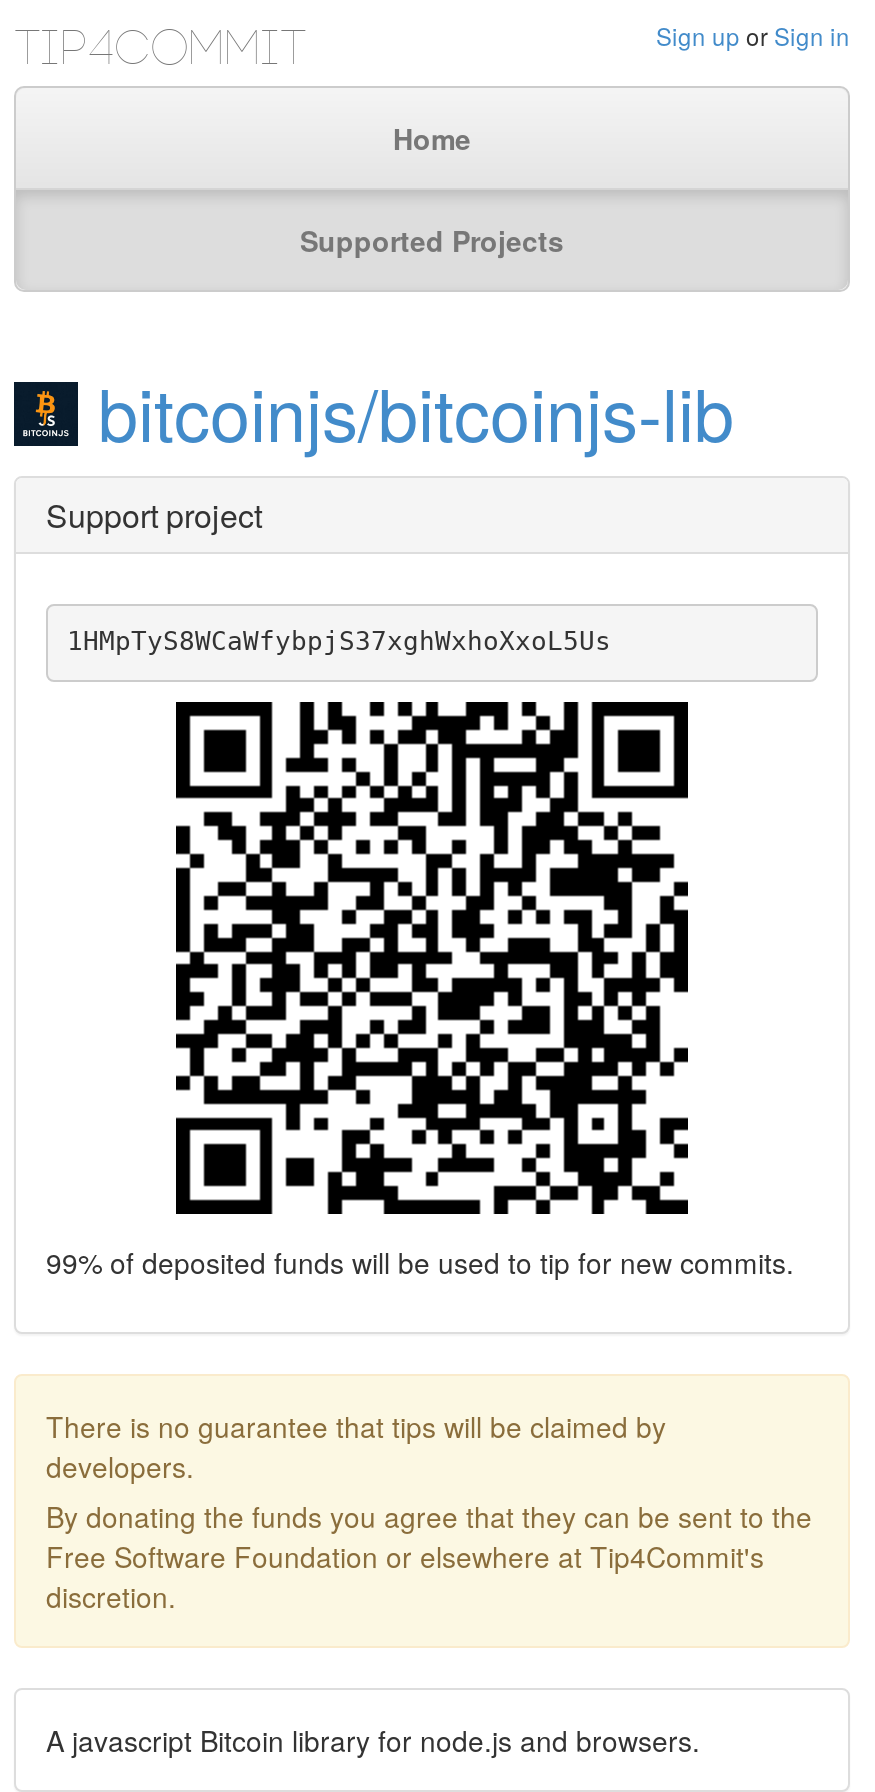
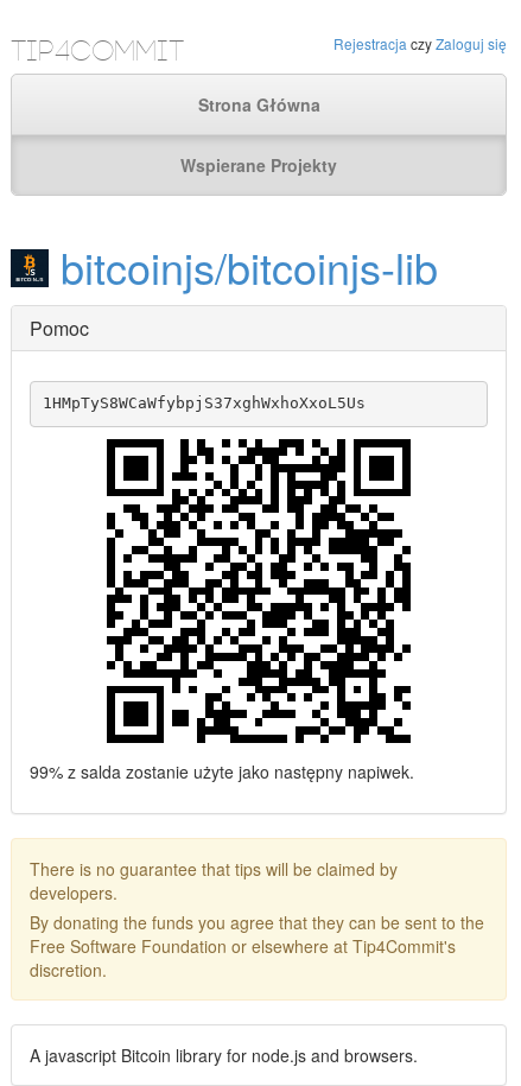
[656,18,850,52] Sign up or Sign in -> [333,33,507,53] Rejestracja czy Zaloguj się
[393,118,471,158] Home -> [198,93,320,116] Strona Główna
[300,220,564,260] Supported Projects -> [180,153,337,177] Wspierane Projekty
[46,491,262,537] Support project -> [30,314,89,341] Pomoc
[46,1241,794,1281] 99% of deposited funds will be used to tip for new commits. -> [30,759,414,783] 99% z salda zostanie użyte jako następny napiwek.

